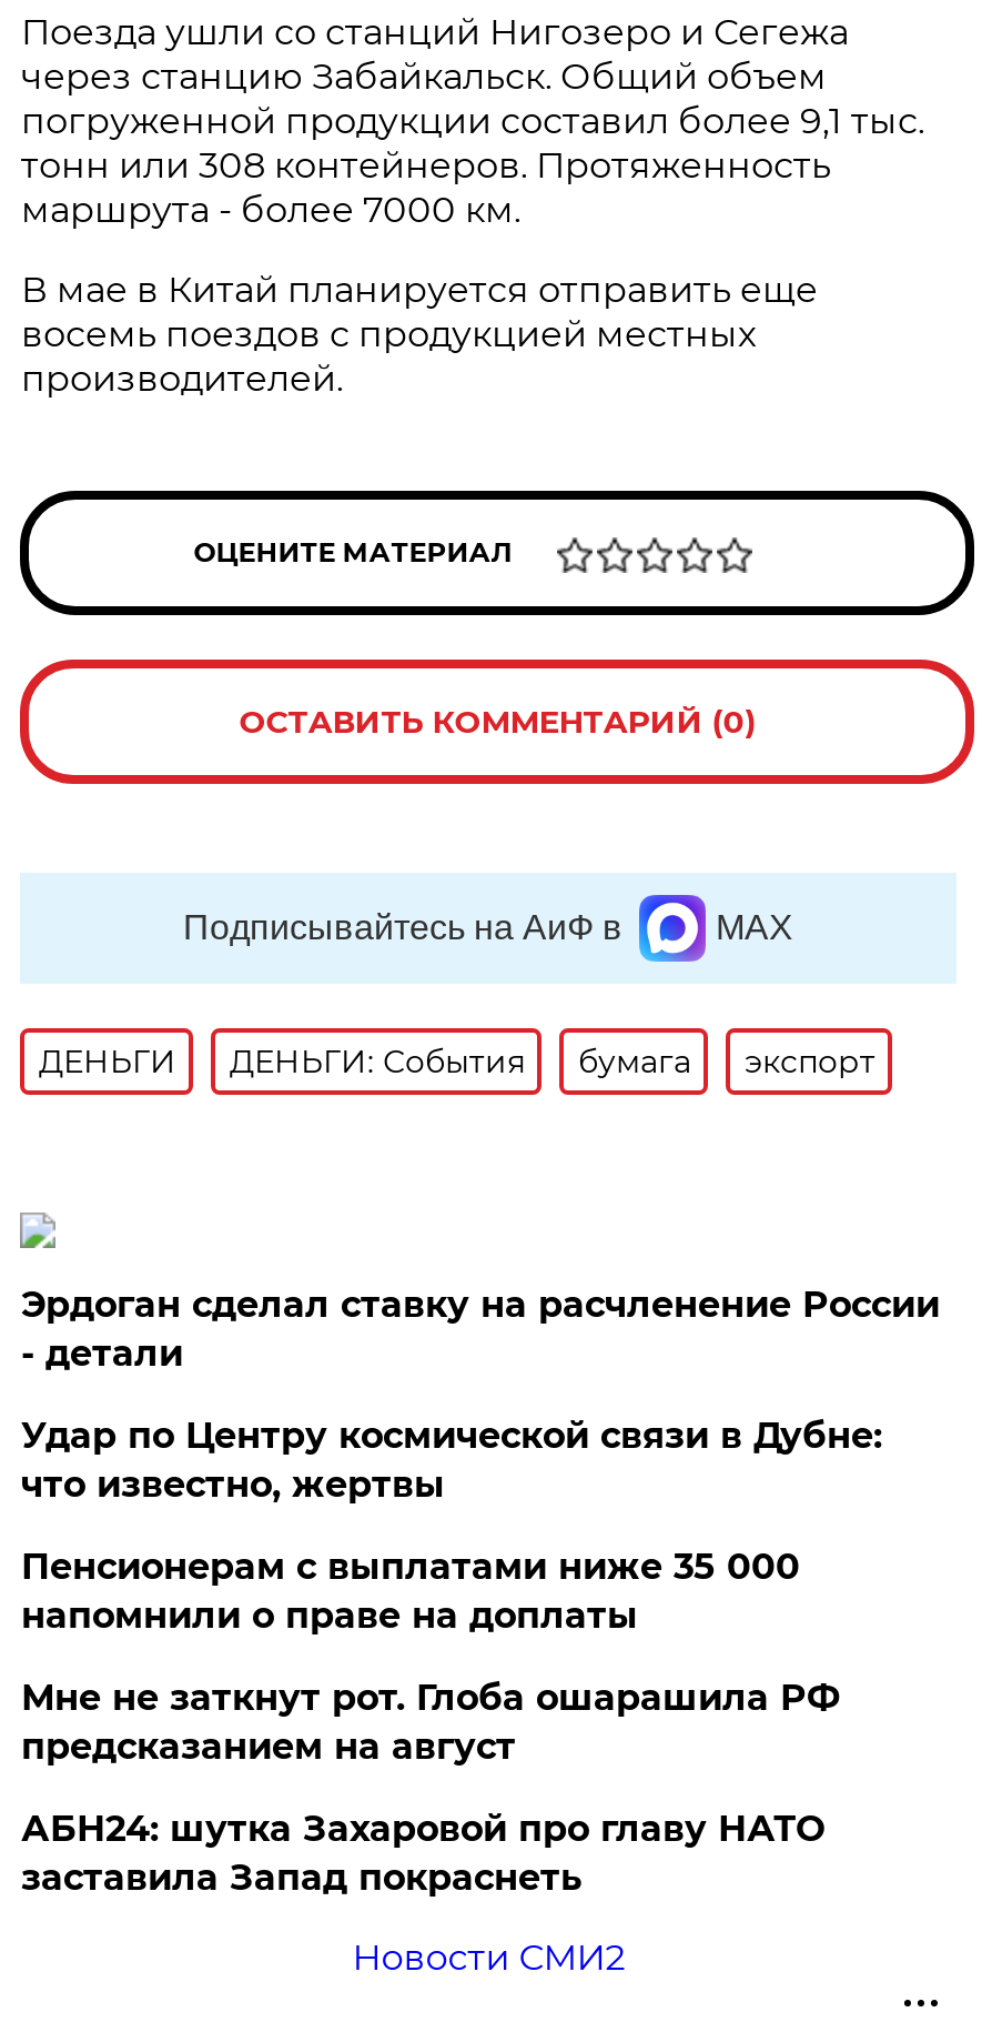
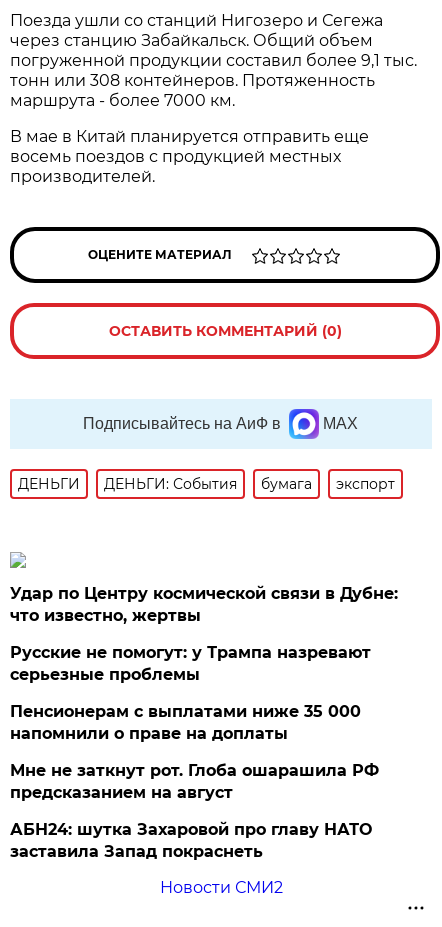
[21,1283,940,1374] Эрдоган сделал ставку на расчленение России | - детали -> none
moved [21,1414,882,1505] -> [10,584,398,625]: Удар по Центру космической связи в Дубне: | что известно, жертвы
none -> [10,643,371,684] Русские не помогут: у Трампа назревают | серьезные проблемы

